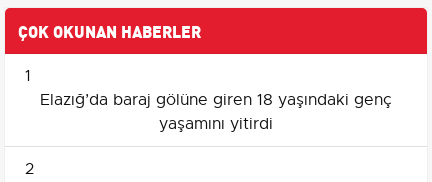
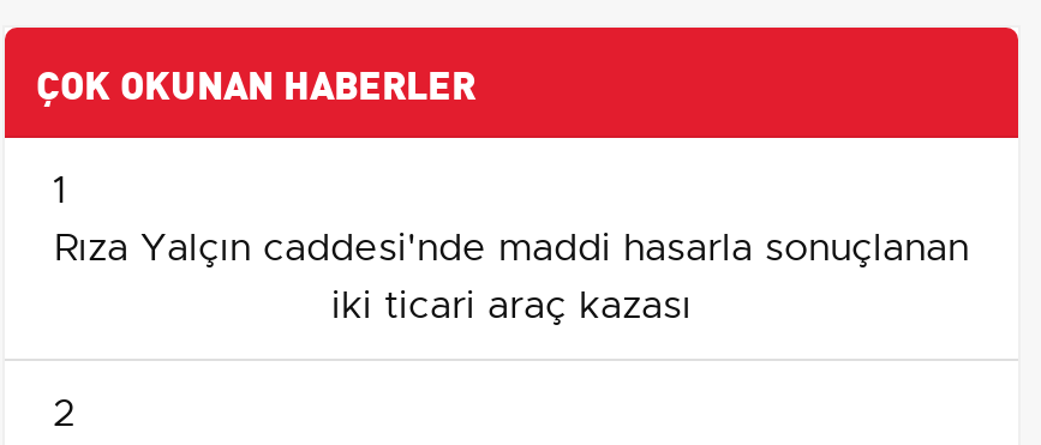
[40,90,392,134] Elazığ’da baraj gölüne giren 18 yaşındaki genç | yaşamını yitirdi -> [54,225,969,331] Rıza Yalçın caddesi'nde maddi hasarla sonuçlanan | iki ticari araç kazası

